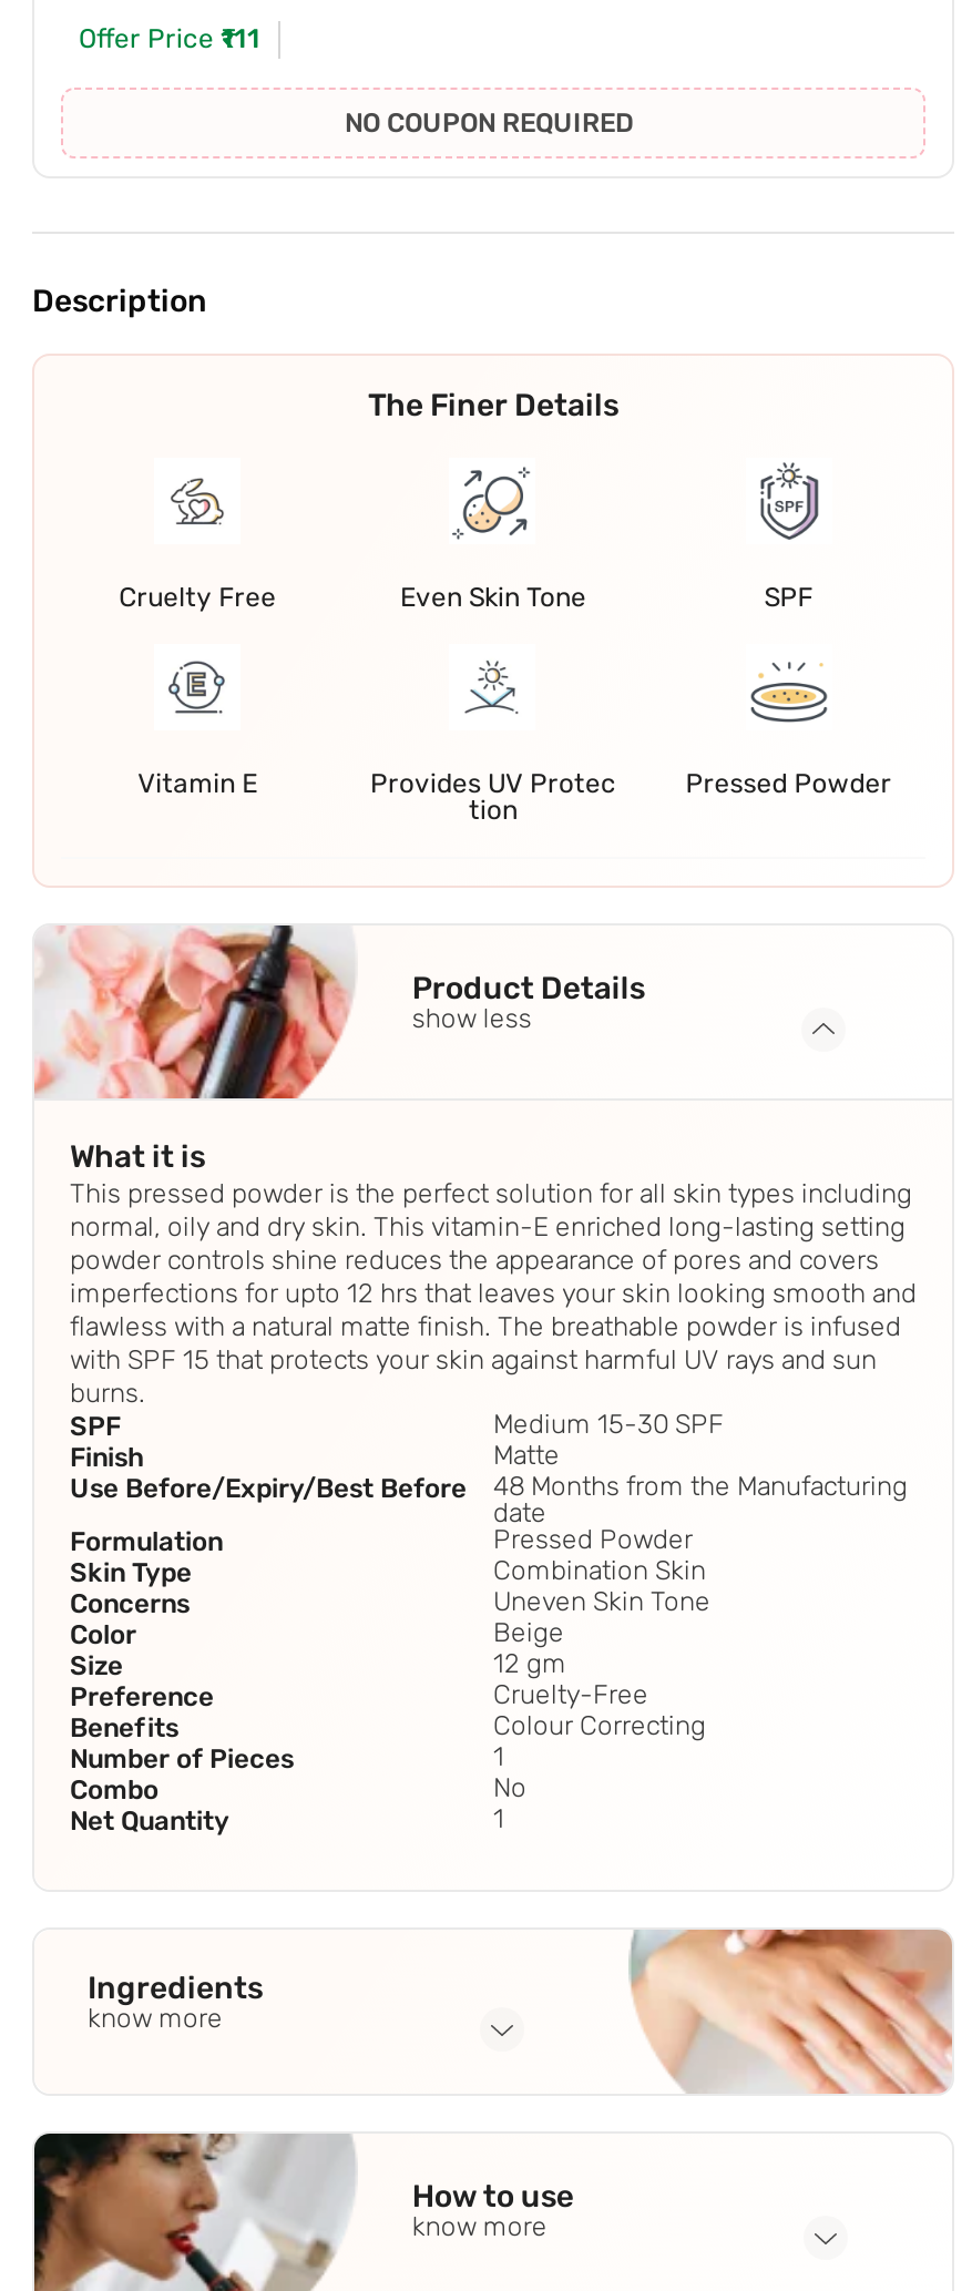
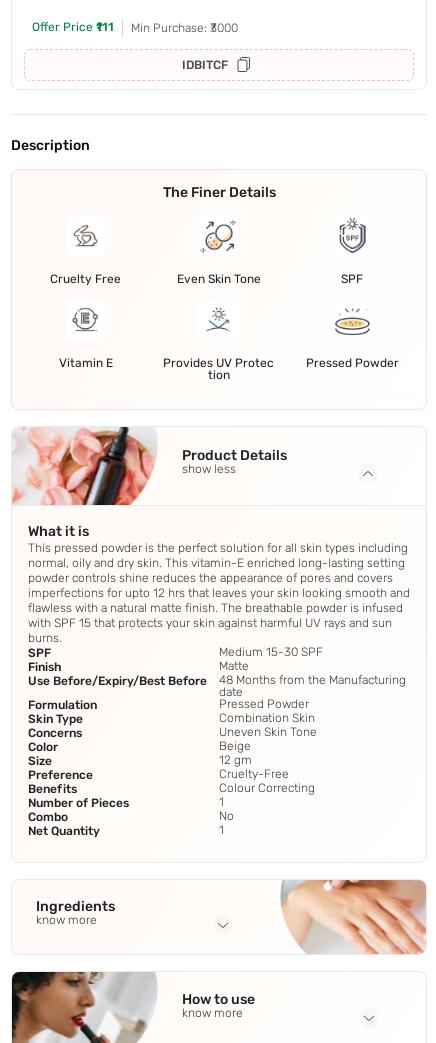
[345,108,633,139] NO COUPON REQUIRED -> [131,21,238,72] Min Purchase: ₹3000 | IDBITCF

